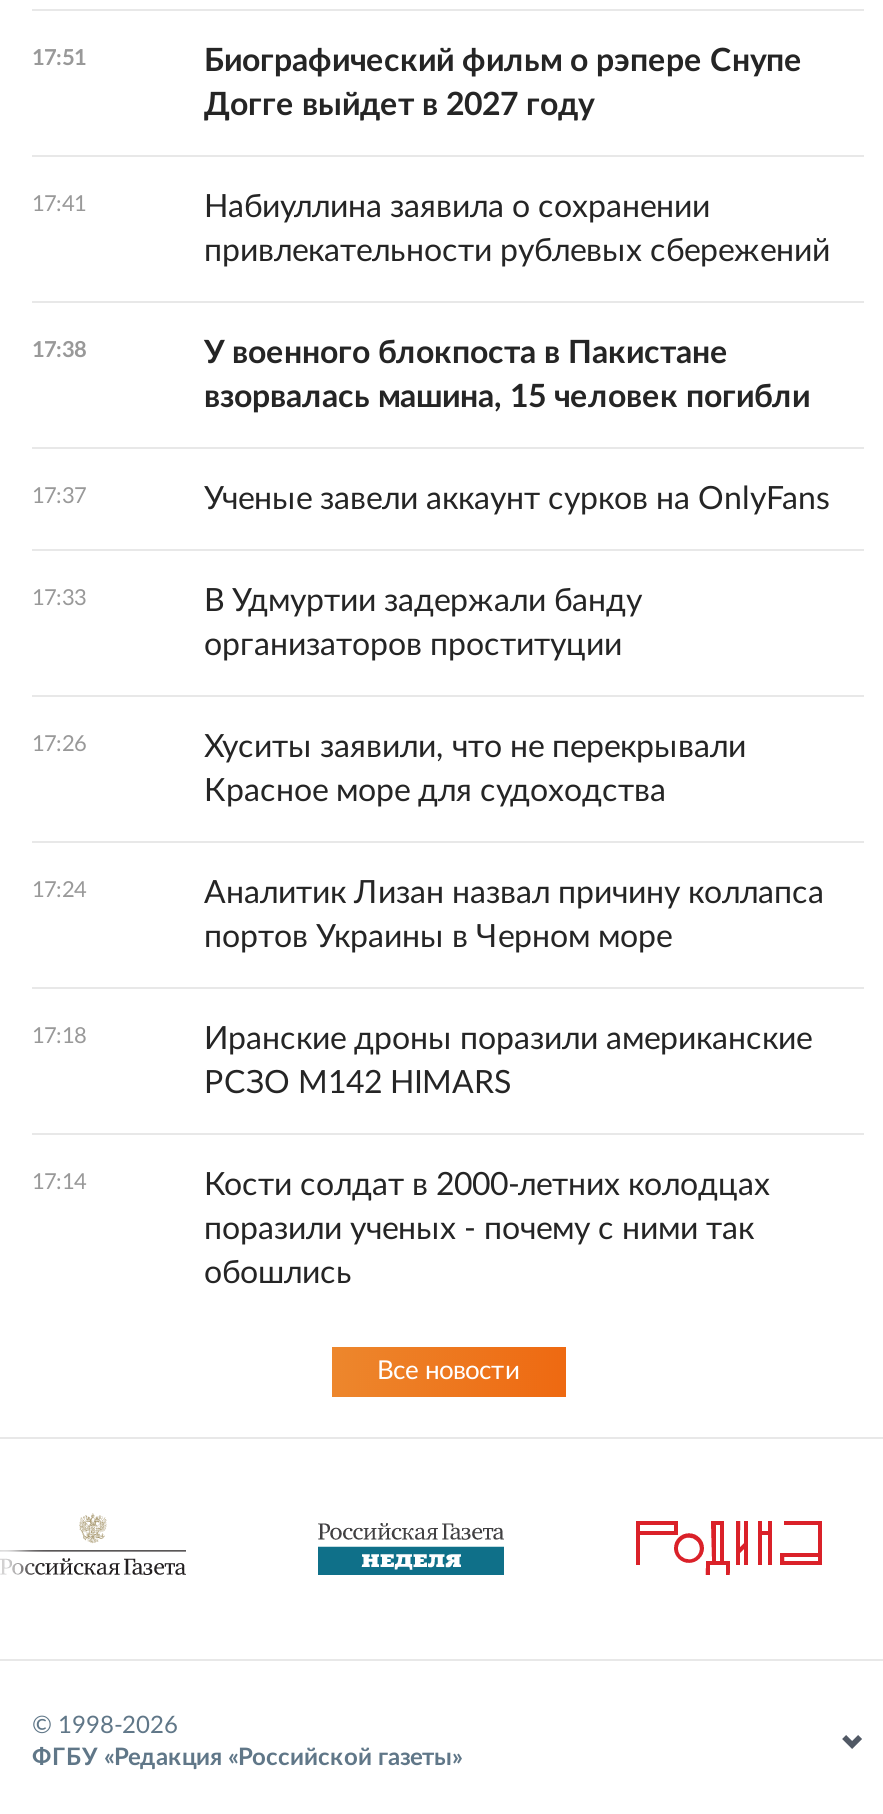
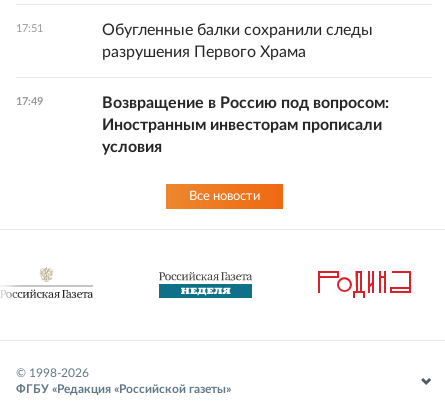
[32,45,830,1289] Биографический фильм о рэпере Снупе | Догге выйдет в 2027 году | 17:41 | Набиуллина заявила о сохранении | привлекательности рублевых сбережений | 17:38 | У военного блокпоста в Пакистане | взорвалась машина, 15 человек погибли | 17:37 | Ученые завели аккаунт сурков на OnlyFans | 17:33 | В Удмуртии задержали банду | организаторов проституции | 17:26 | Хуситы заявили, что не перекрывали | Красное море для судоходства | 17:24 | Аналитик Лизан назвал причину коллапса | портов Украины в Черном море | 17:18 | Иранские дроны поразили американские | РСЗО M142 HIMARS | 17:14 | Кости солдат в 2000‑летних колодцах | поразили ученых - почему с ними так | обошлись -> [16,22,389,155] Обугленные балки сохранили следы | разрушения Первого Храма | 17:49 | Возвращение в Россию под вопросом: | Иностранным инвесторам прописали | условия

